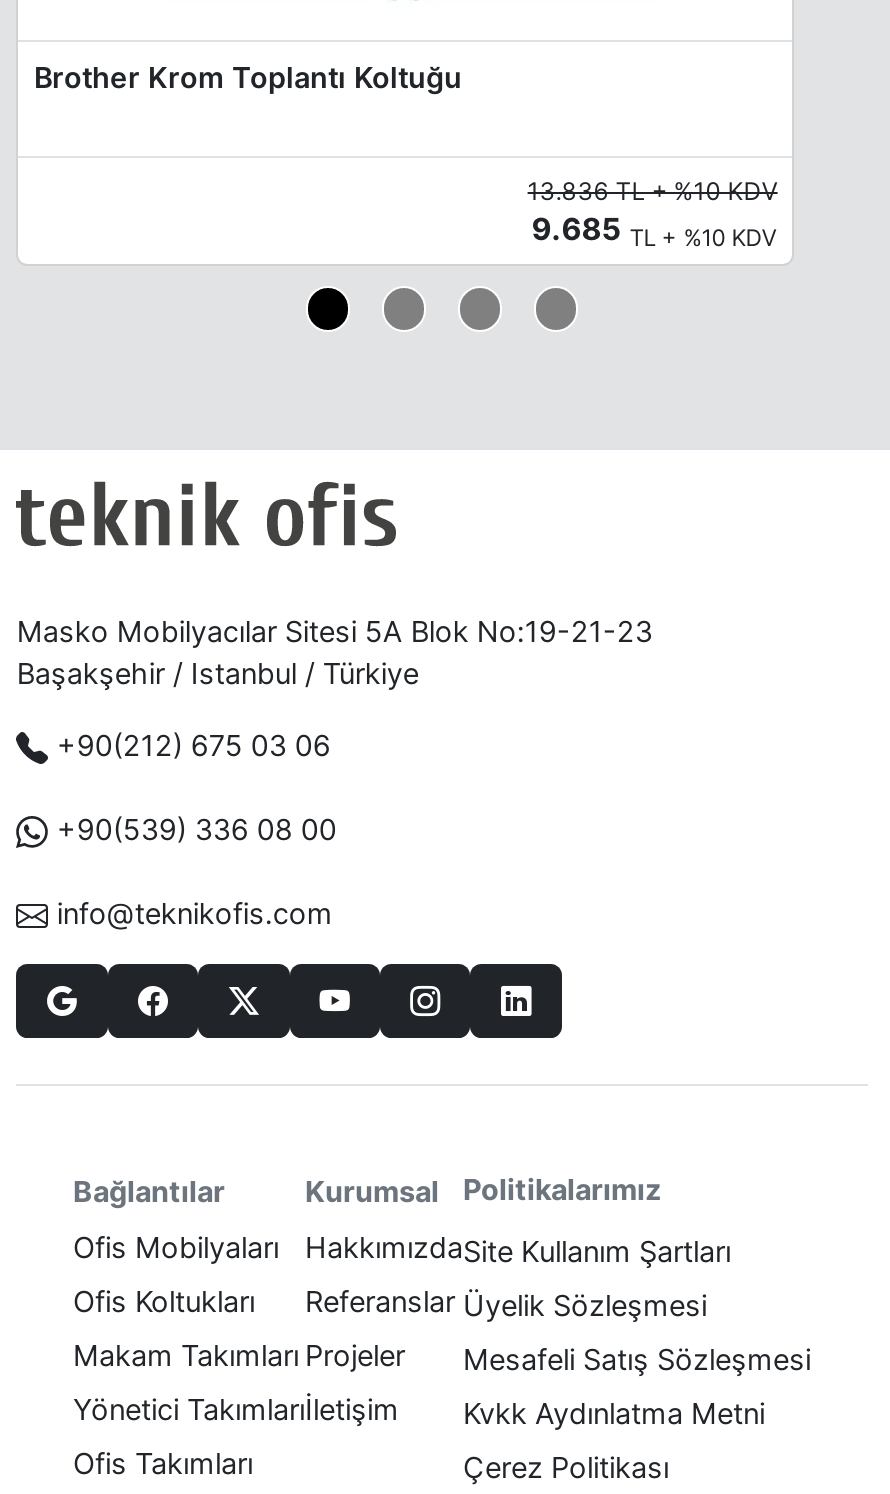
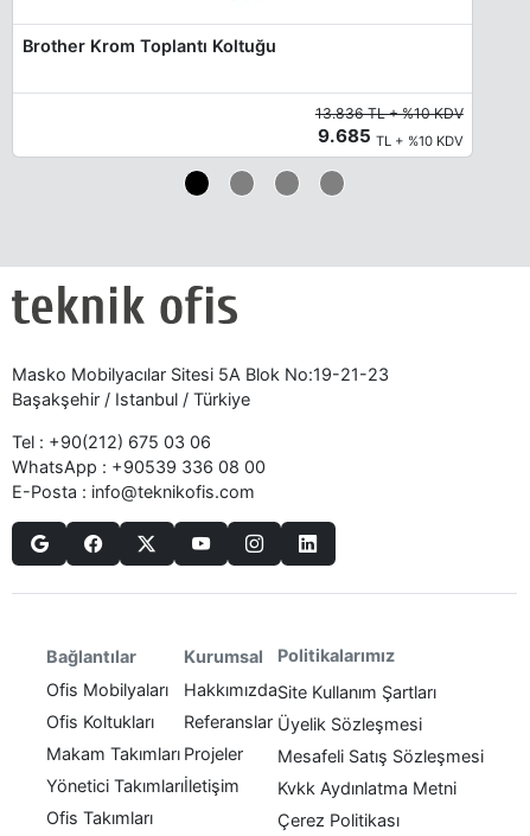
[57,728,337,930] +90(212) 675 03 06 | +90(539) 336 08 00 | info@teknikofis.com -> [12,432,266,501] Tel : +90(212) 675 03 06 | WhatsApp : +90539 336 08 00 | E-Posta : info@teknikofis.com

